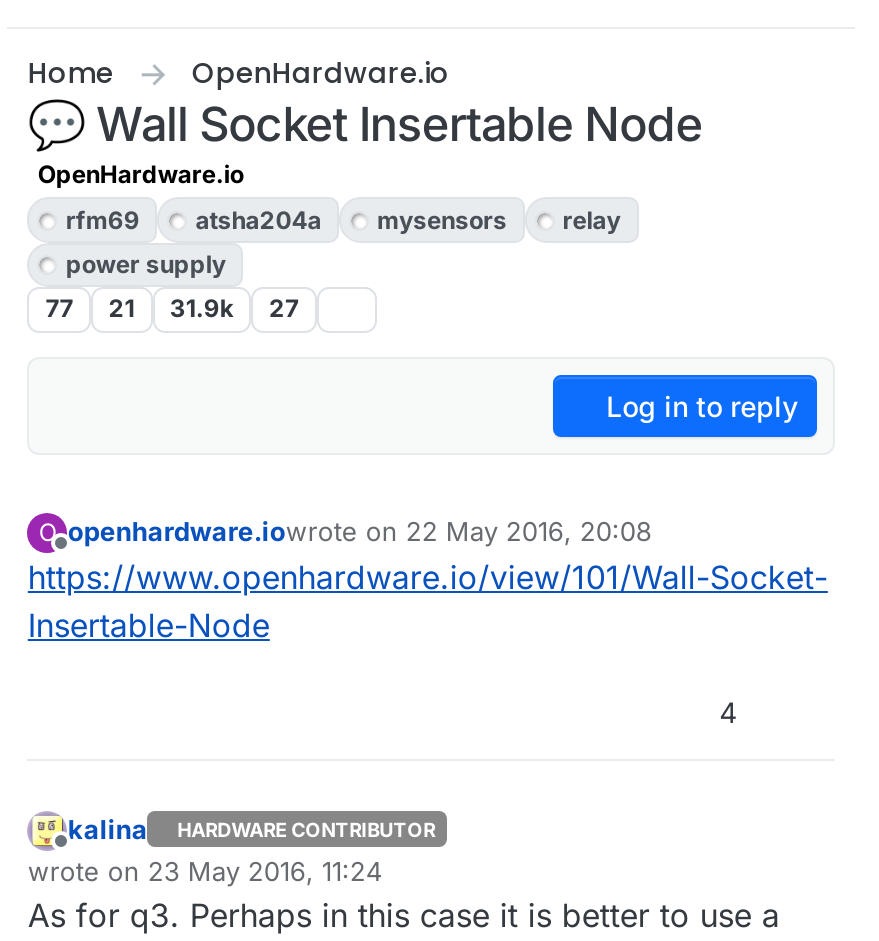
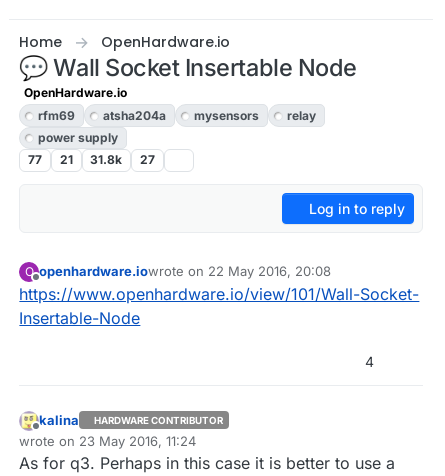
[45,294,299,324] 77 21 31.9k 27 -> [28,152,155,167] 77 21 31.8k 27

